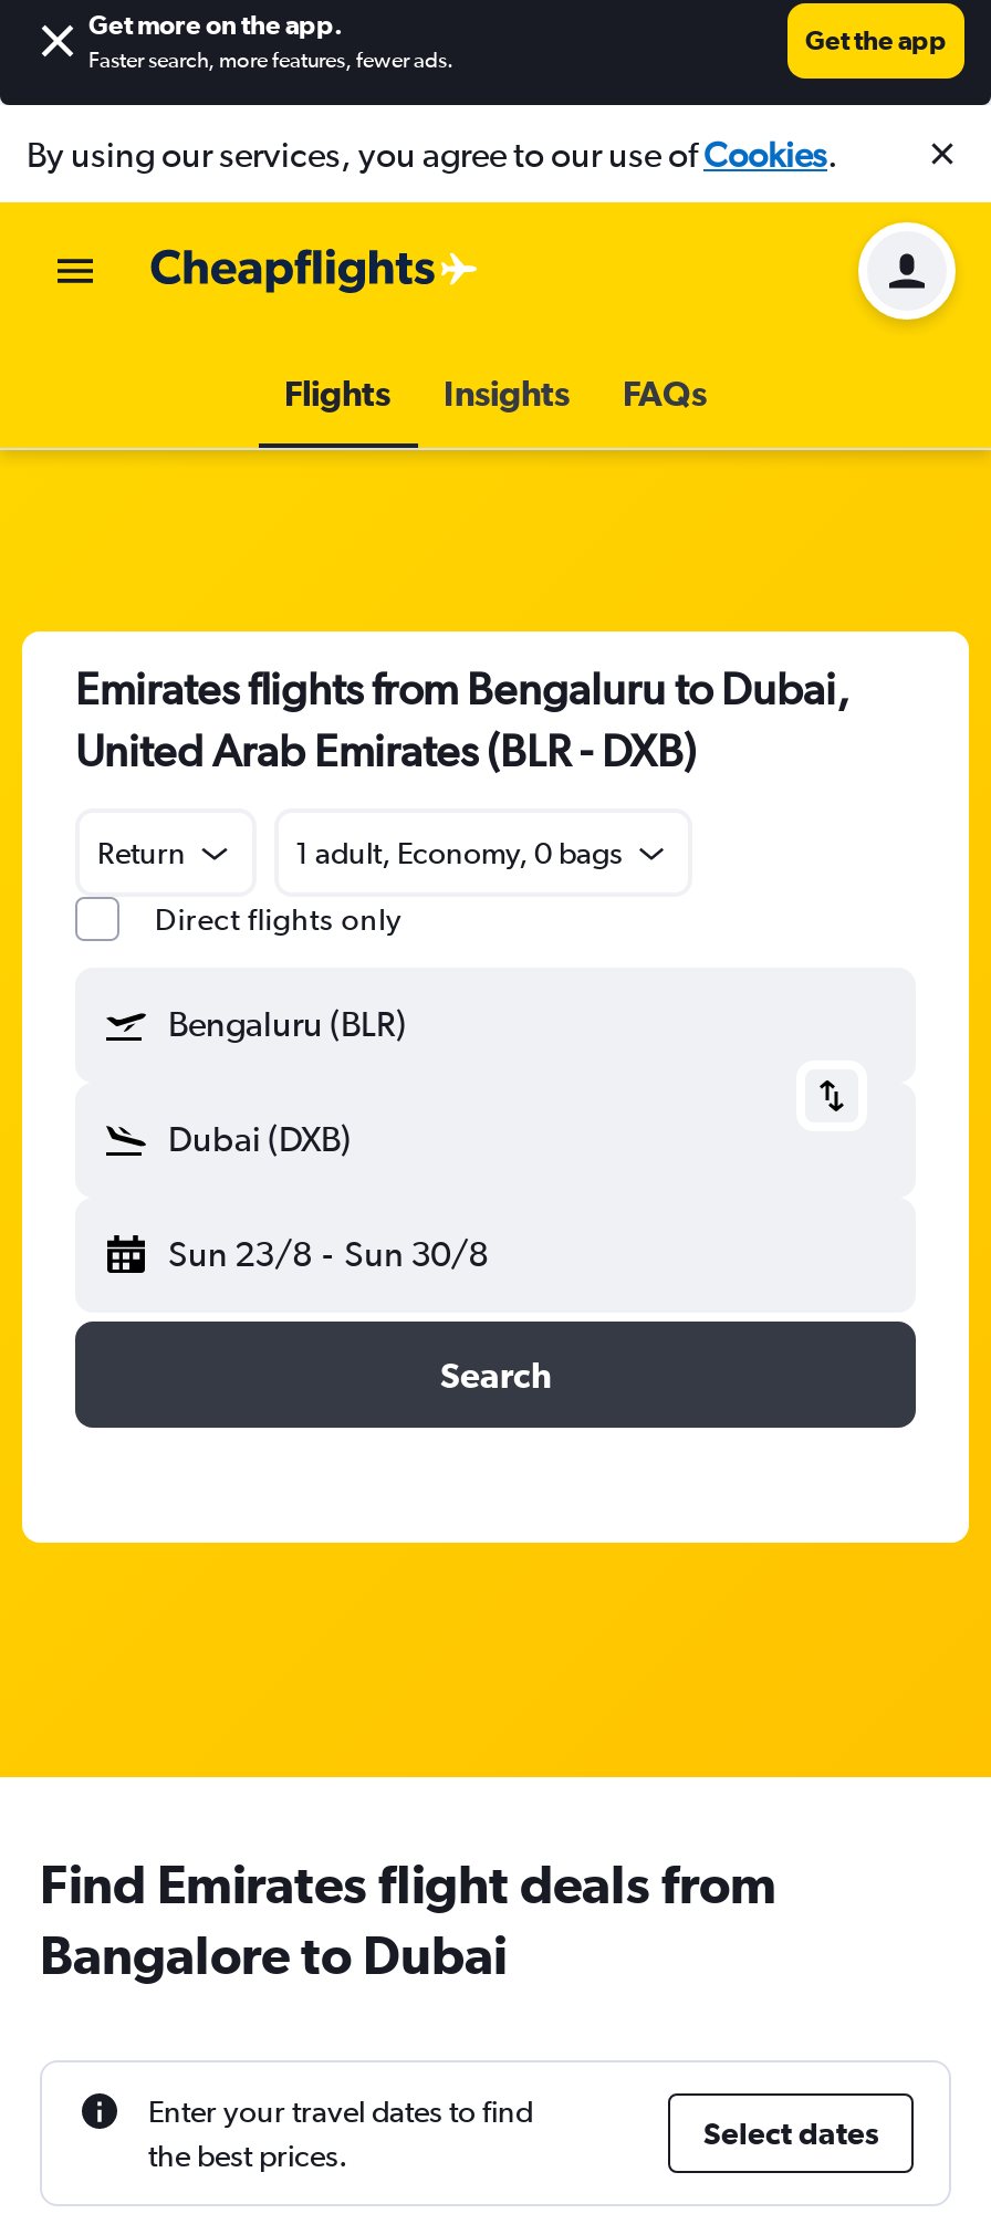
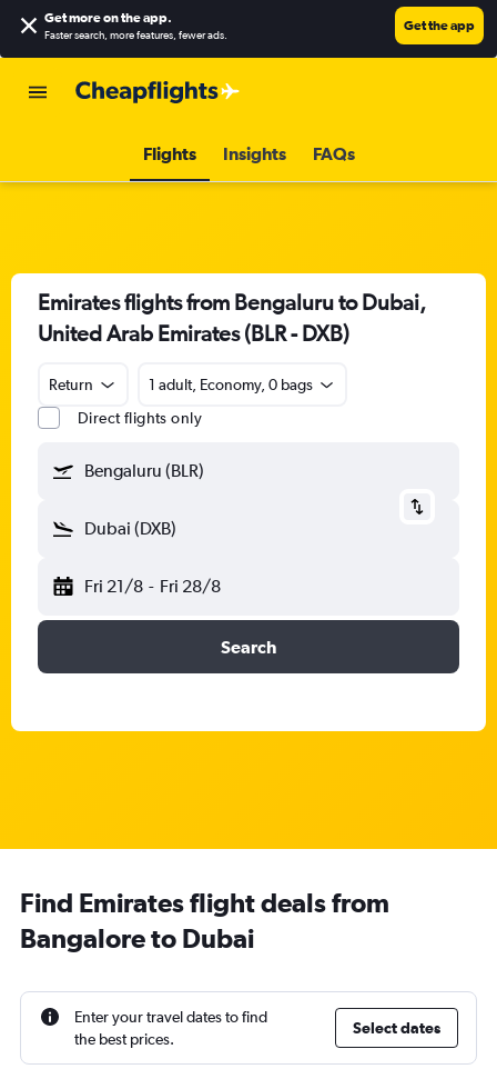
[27,133,838,175] By using our services, you agree to our use ofCookies. -> none
[856,220,958,322] [image] -> none
[168,1233,488,1275] Sun 23/8 - Sun 30/8 -> [84,576,220,597] Fri 21/8 - Fri 28/8

